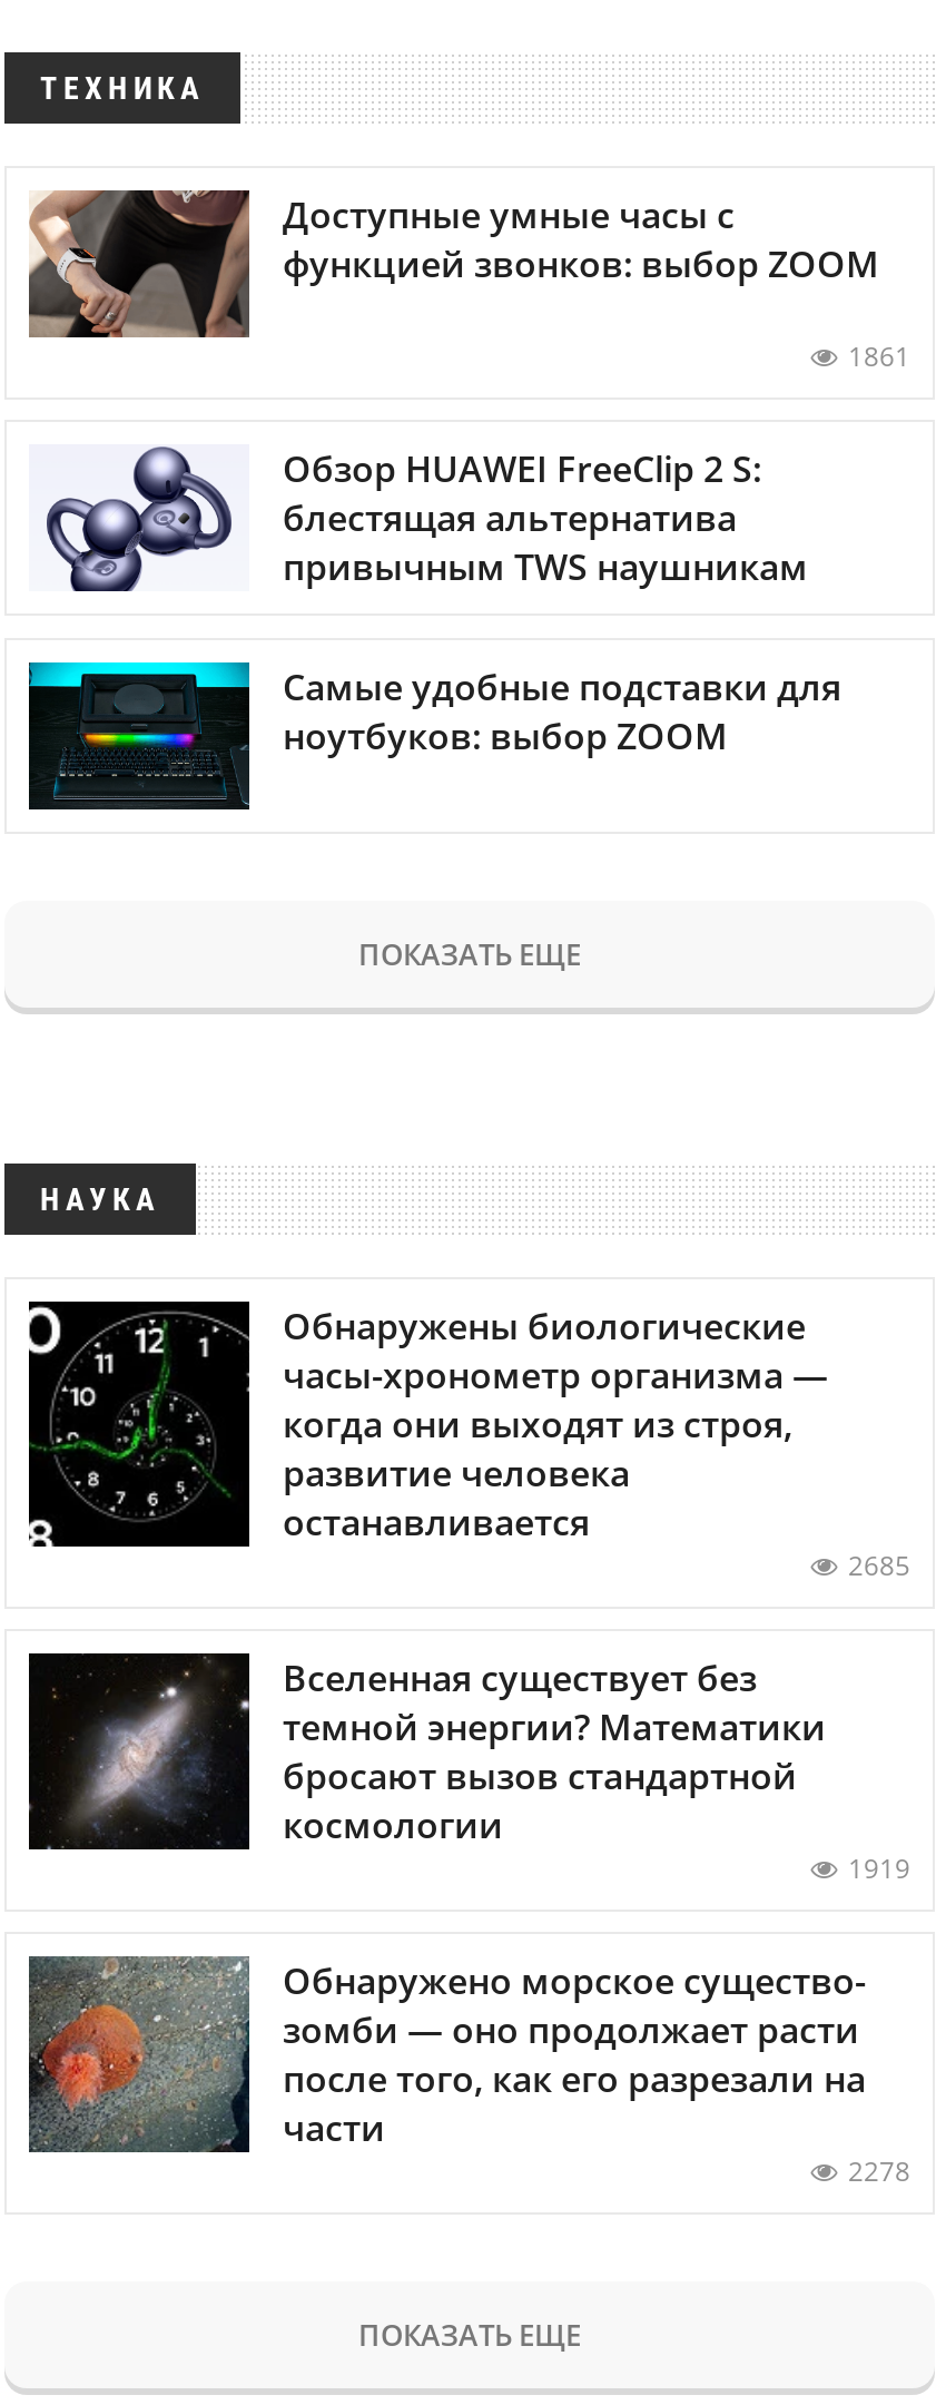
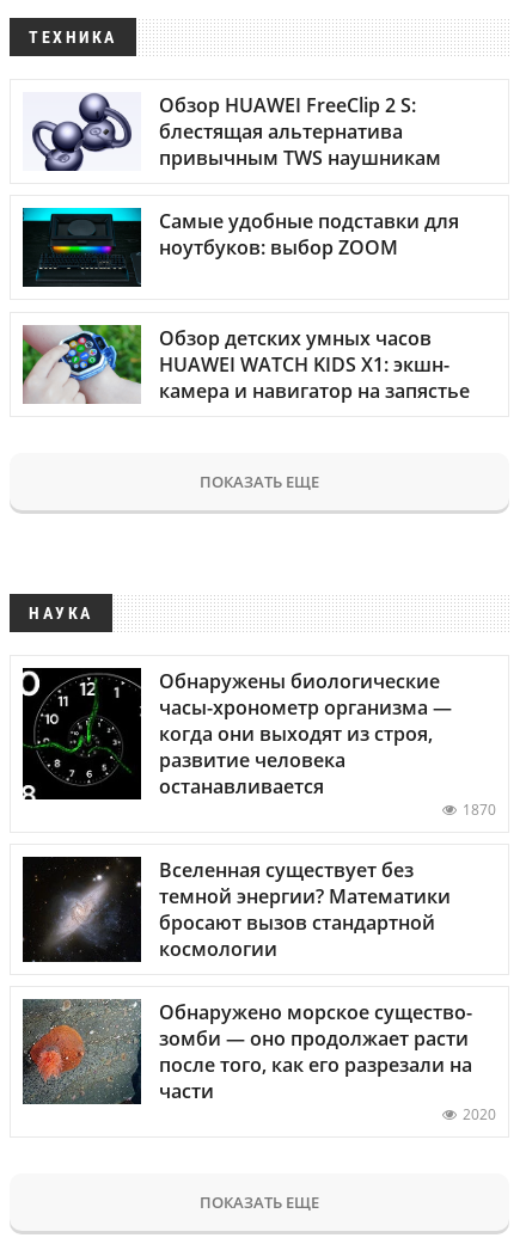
[27,188,910,376] [image] | Доступные умные часы с | функцией звонков: выбор ZOOM | 1861 -> none
moved [42,445,841,759] -> [30,92,459,261]: [image] | Обзор HUAWEI FreeClip 2 S: | блестящая альтернатива | привычным TWS наушникам | Самые удобные подставки для | ноутбуков: выбор ZOOM
none -> [22,324,470,405] [image] | Обзор детских умных часов | HUAWEI WATCH KIDS X1: экшн- | камера и навигатор на запястье
[848,1546,910,1584] 2685 -> [463,799,496,819] 1870
[848,1849,910,1887] 1919 -> none
[848,2152,910,2190] 2278 -> [463,1104,496,1124] 2020

